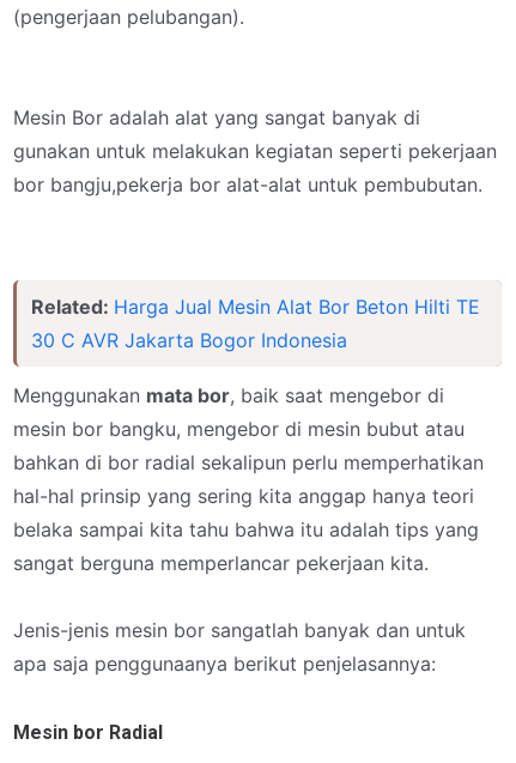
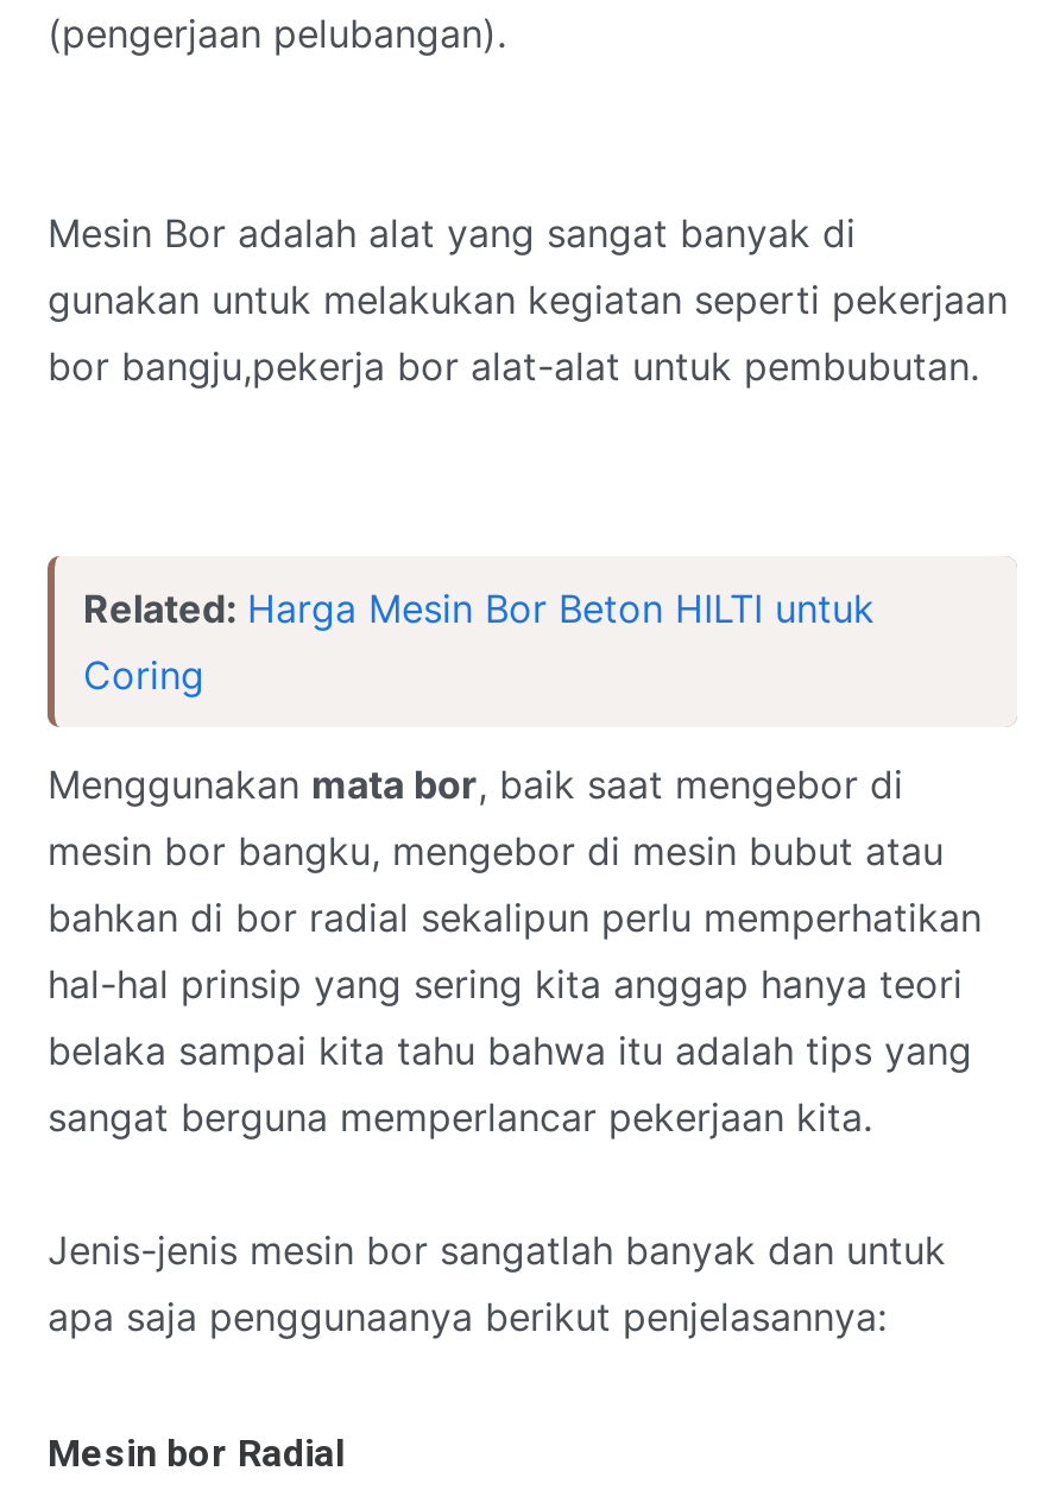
[31,295,480,353] Related: Harga Jual Mesin Alat Bor Beton Hilti TE | 30 C AVR Jakarta Bogor Indonesia -> [83,586,875,700] Related: Harga Mesin Bor Beton HILTI untuk | Coring

